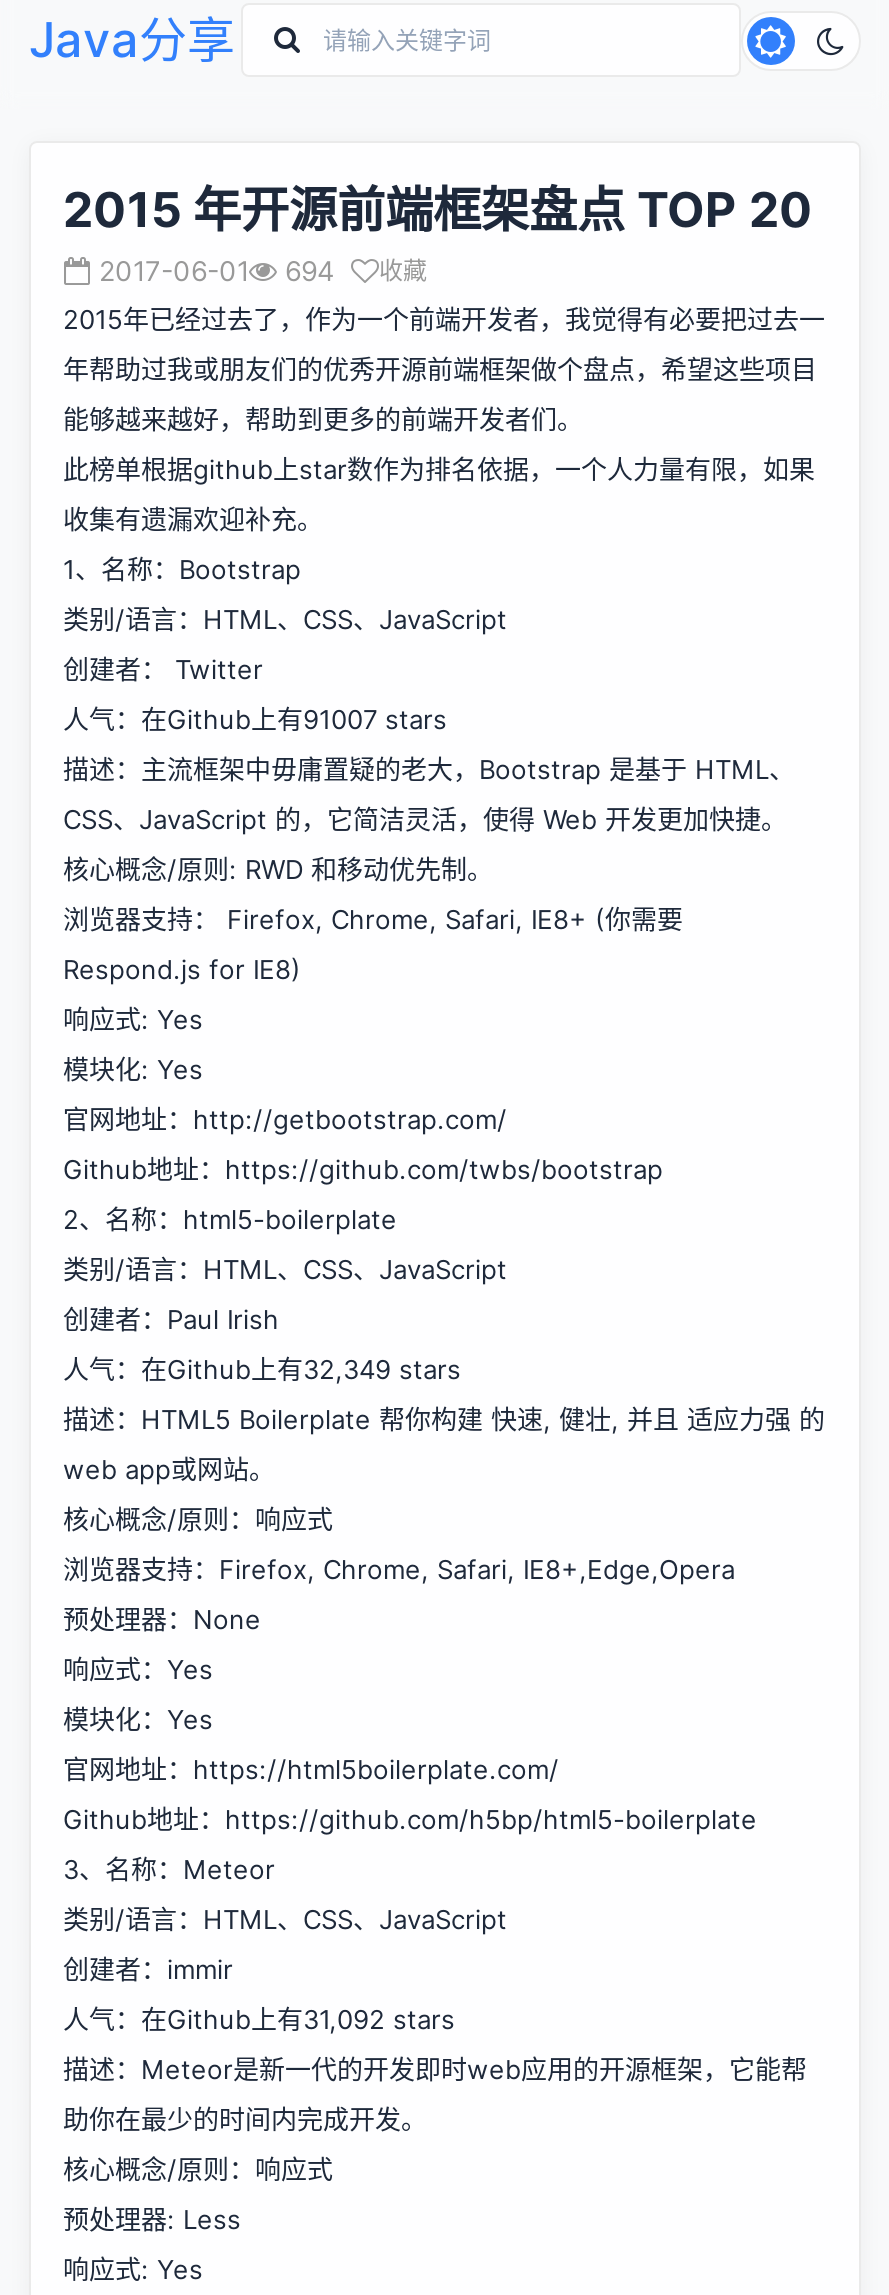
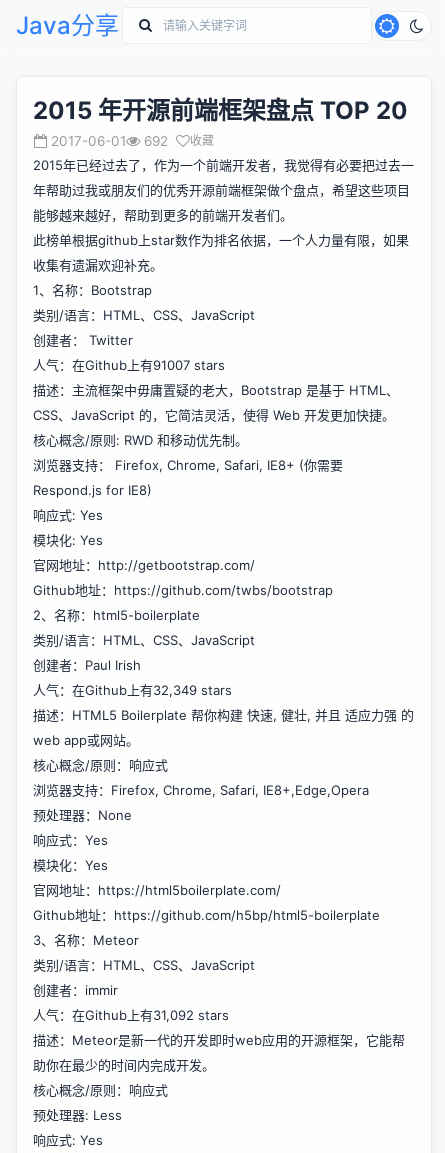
[91,255,427,287] 2017-06-01 694 收藏 -> [47,133,214,149] 2017-06-01 692 收藏

